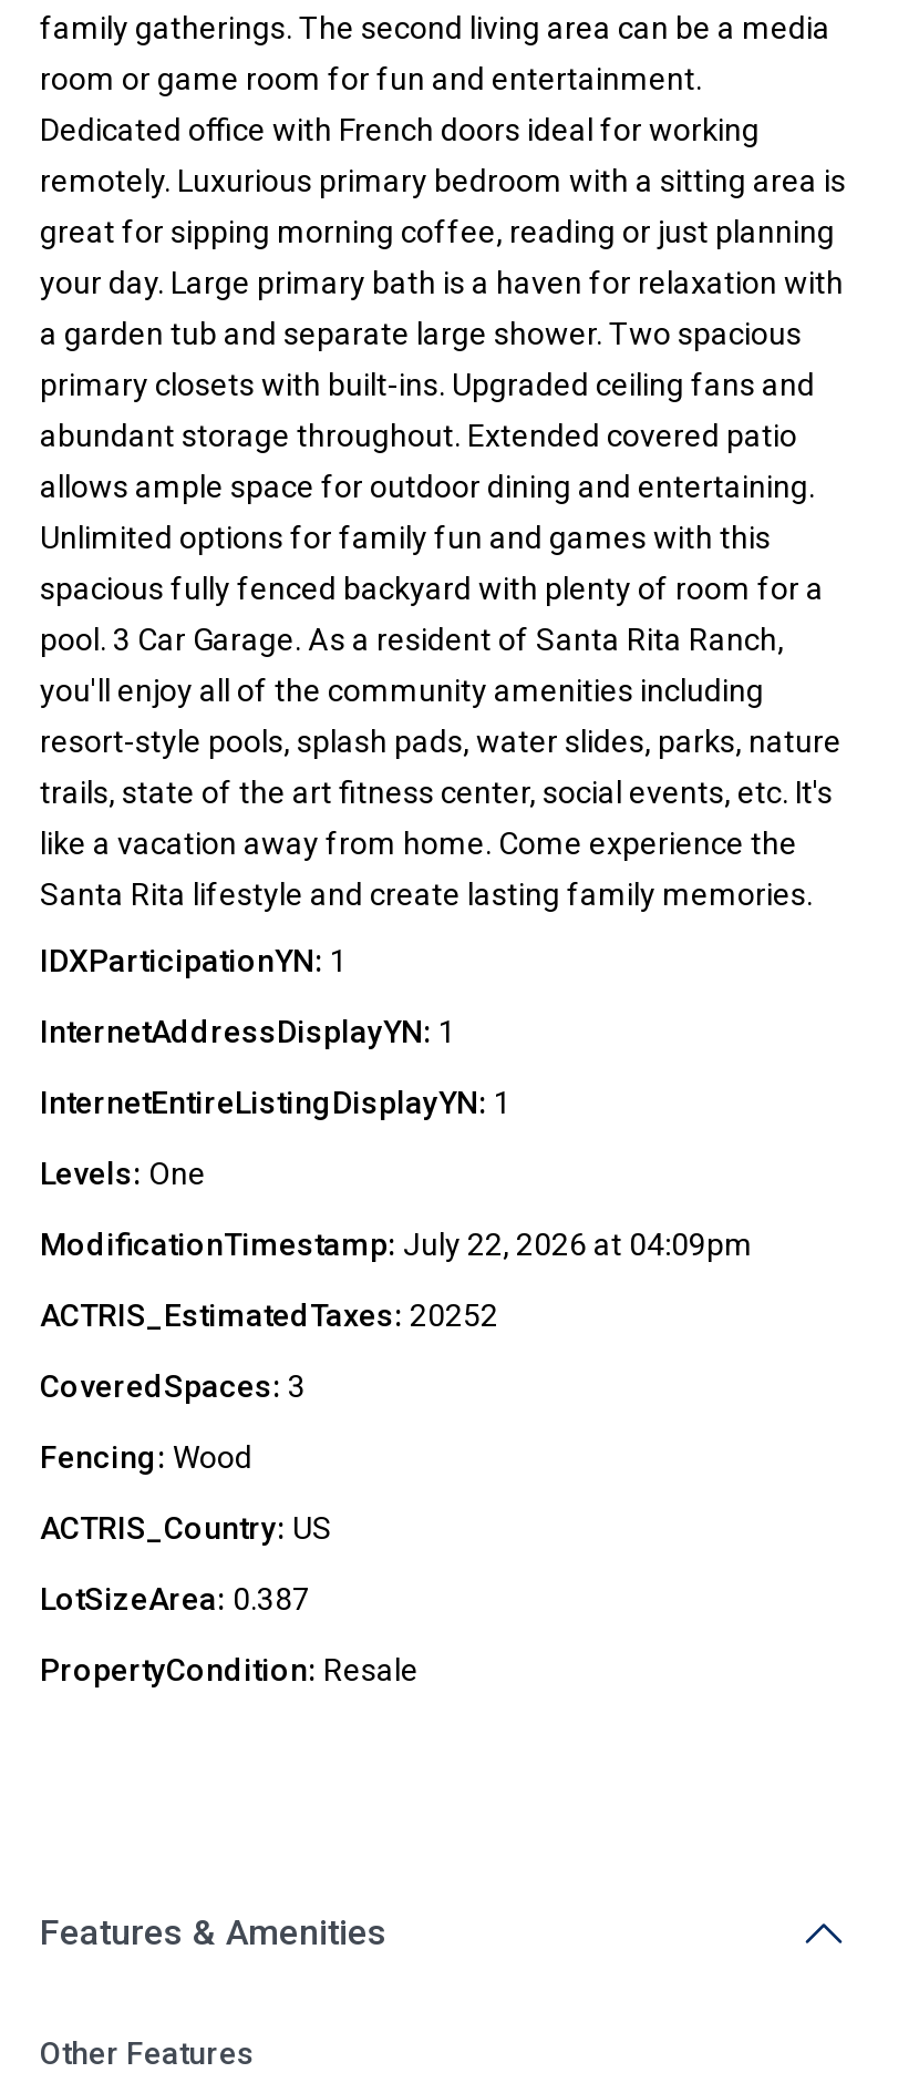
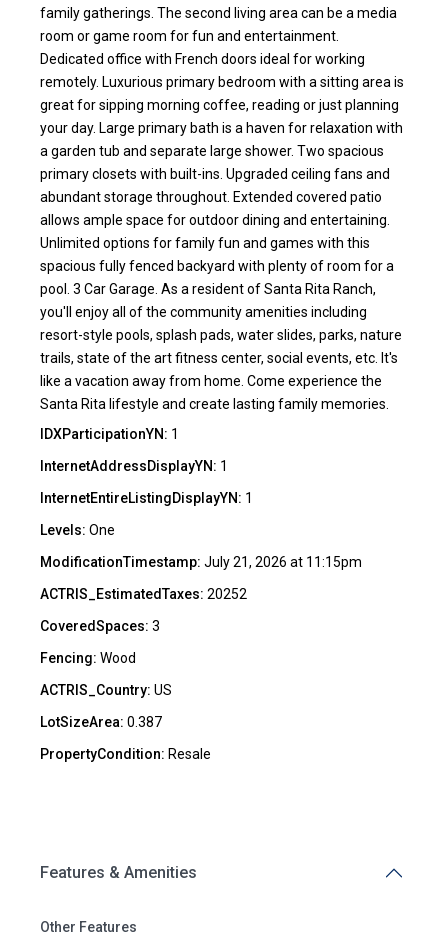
[40,1227,753,1262] ModificationTimestamp: July 22, 2026 at 04:09pm -> [40,554,362,570] ModificationTimestamp: July 21, 2026 at 11:15pm

